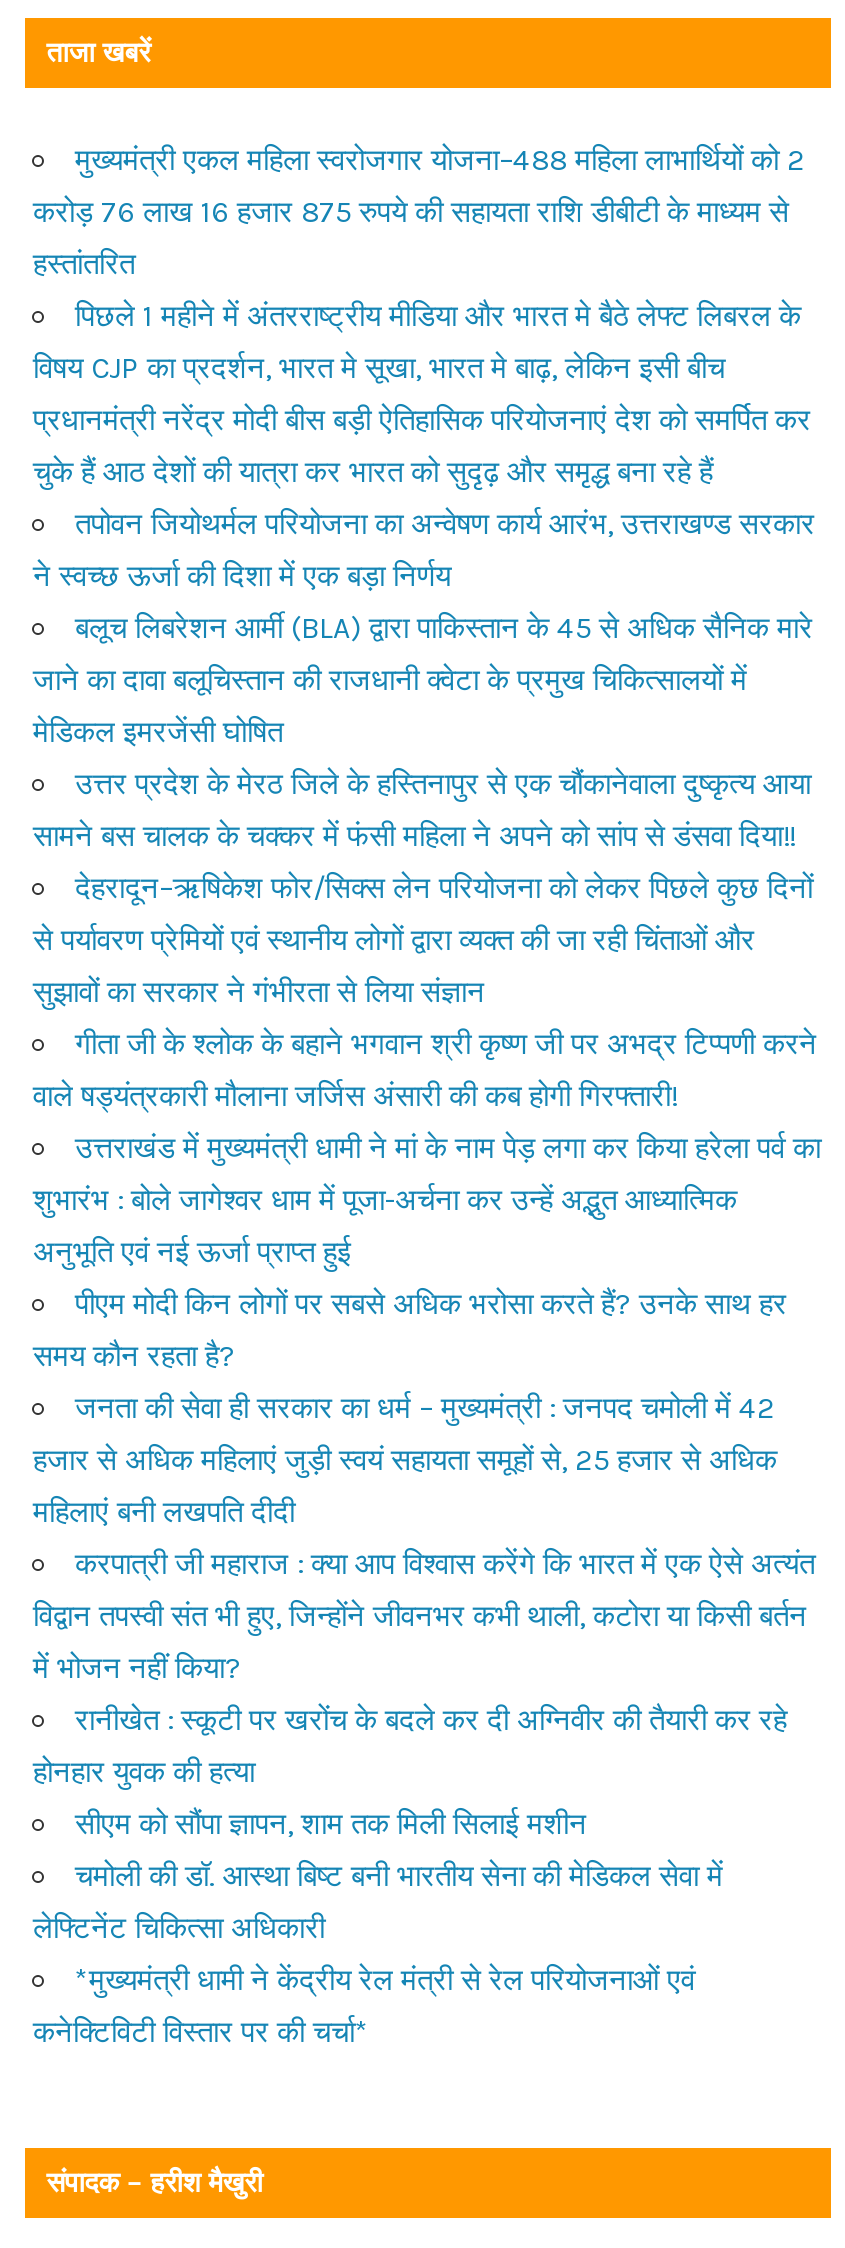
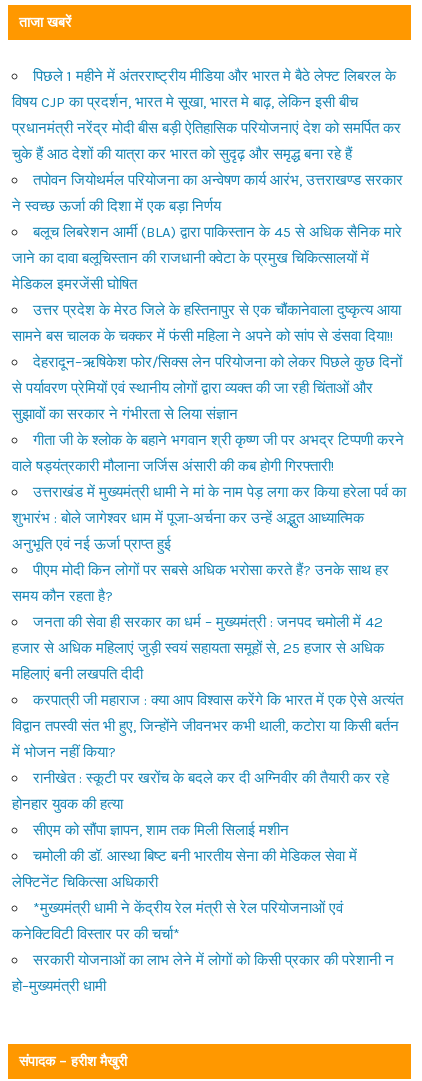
[33,142,805,282] मुख्यमंत्री एकल महिला स्वरोजगार योजना–488 महिला लाभार्थियों को 2 | करोड़ 76 लाख 16 हजार 875 रुपये की सहायता राशि डीबीटी के माध्यम से | हस्तांतरित -> none
moved [33,298,821,2050] -> [12,67,406,943]: पिछले 1 महीने में अंतरराष्ट्रीय मीडिया और भारत मे बैठे लेफ्ट लिबरल के | विषय CJP का प्रदर्शन, भारत मे सूखा, भारत मे बाढ़, लेकिन इसी बीच | प्रधानमंत्री नरेंद्र मोदी बीस बड़ी ऐतिहासिक परियोजनाएं देश को समर्पित कर | ... | *मुख्यमंत्री धामी ने केंद्रीय रेल मंत्री से रेल परियोजनाओं एवं | कनेक्टिविटी विस्तार पर की चर्चा*
none -> [12,951,394,995] सरकारी योजनाओं का लाभ लेने में लोगों को किसी प्रकार की परेशानी न | हो–मुख्यमंत्री धामी

